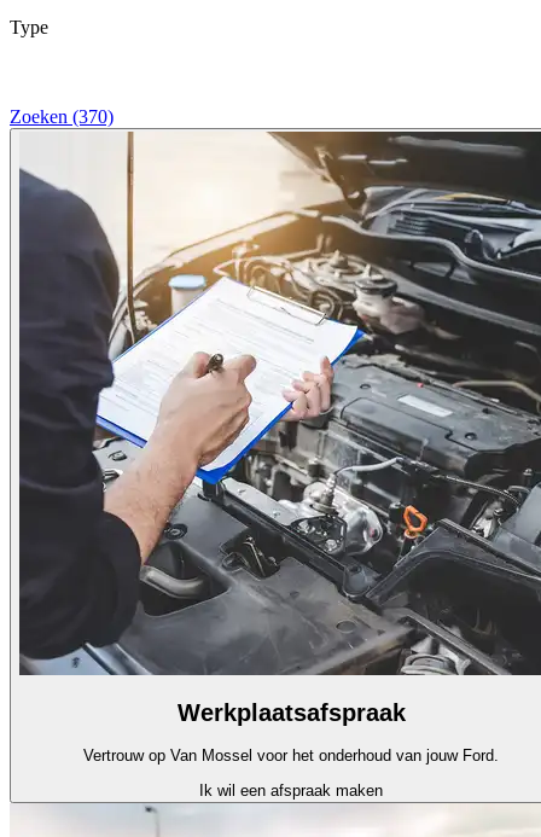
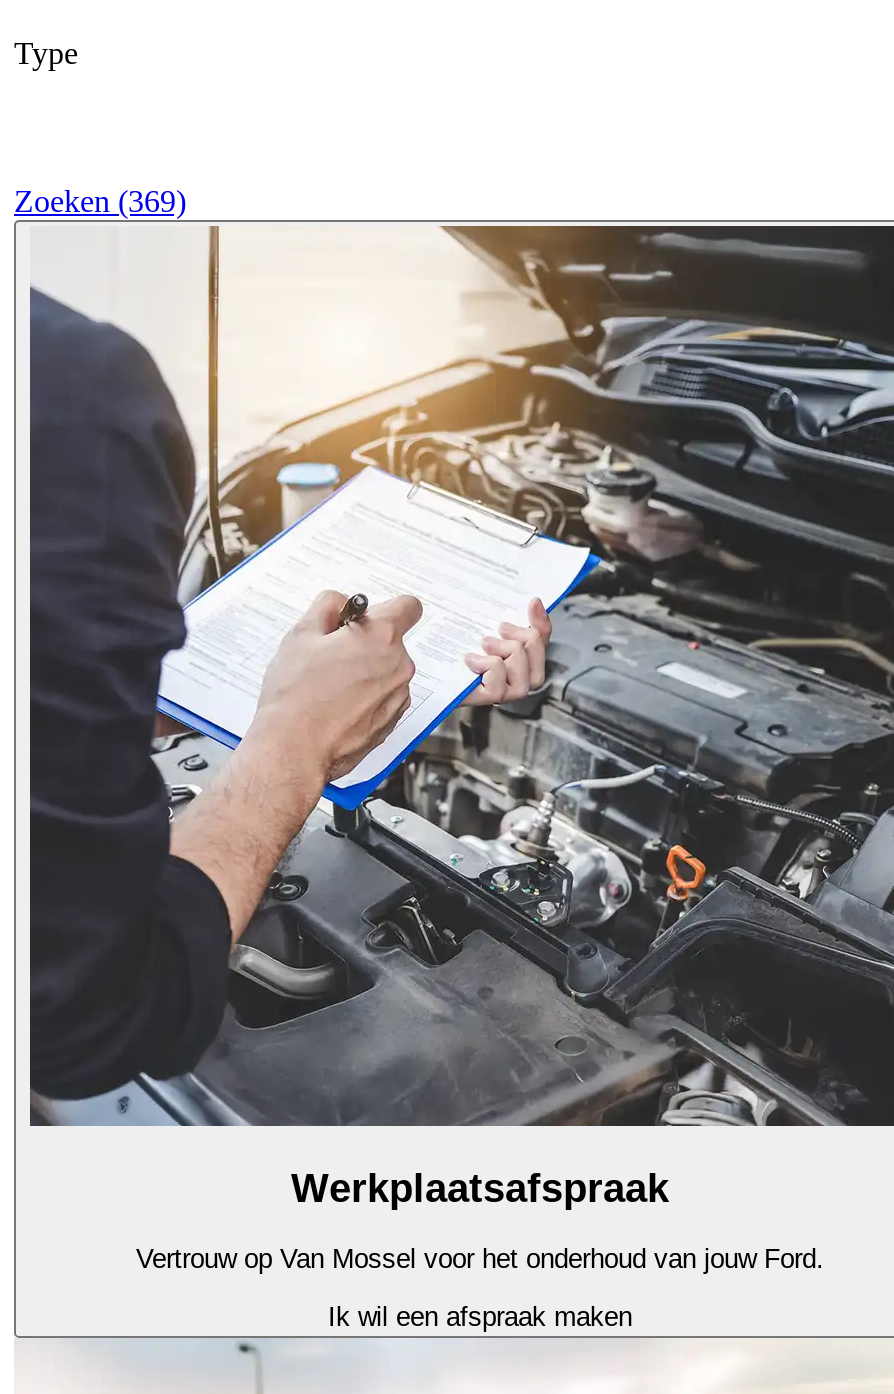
[10,106,114,127] Zoeken (370) -> [14,184,186,218] Zoeken (369)

